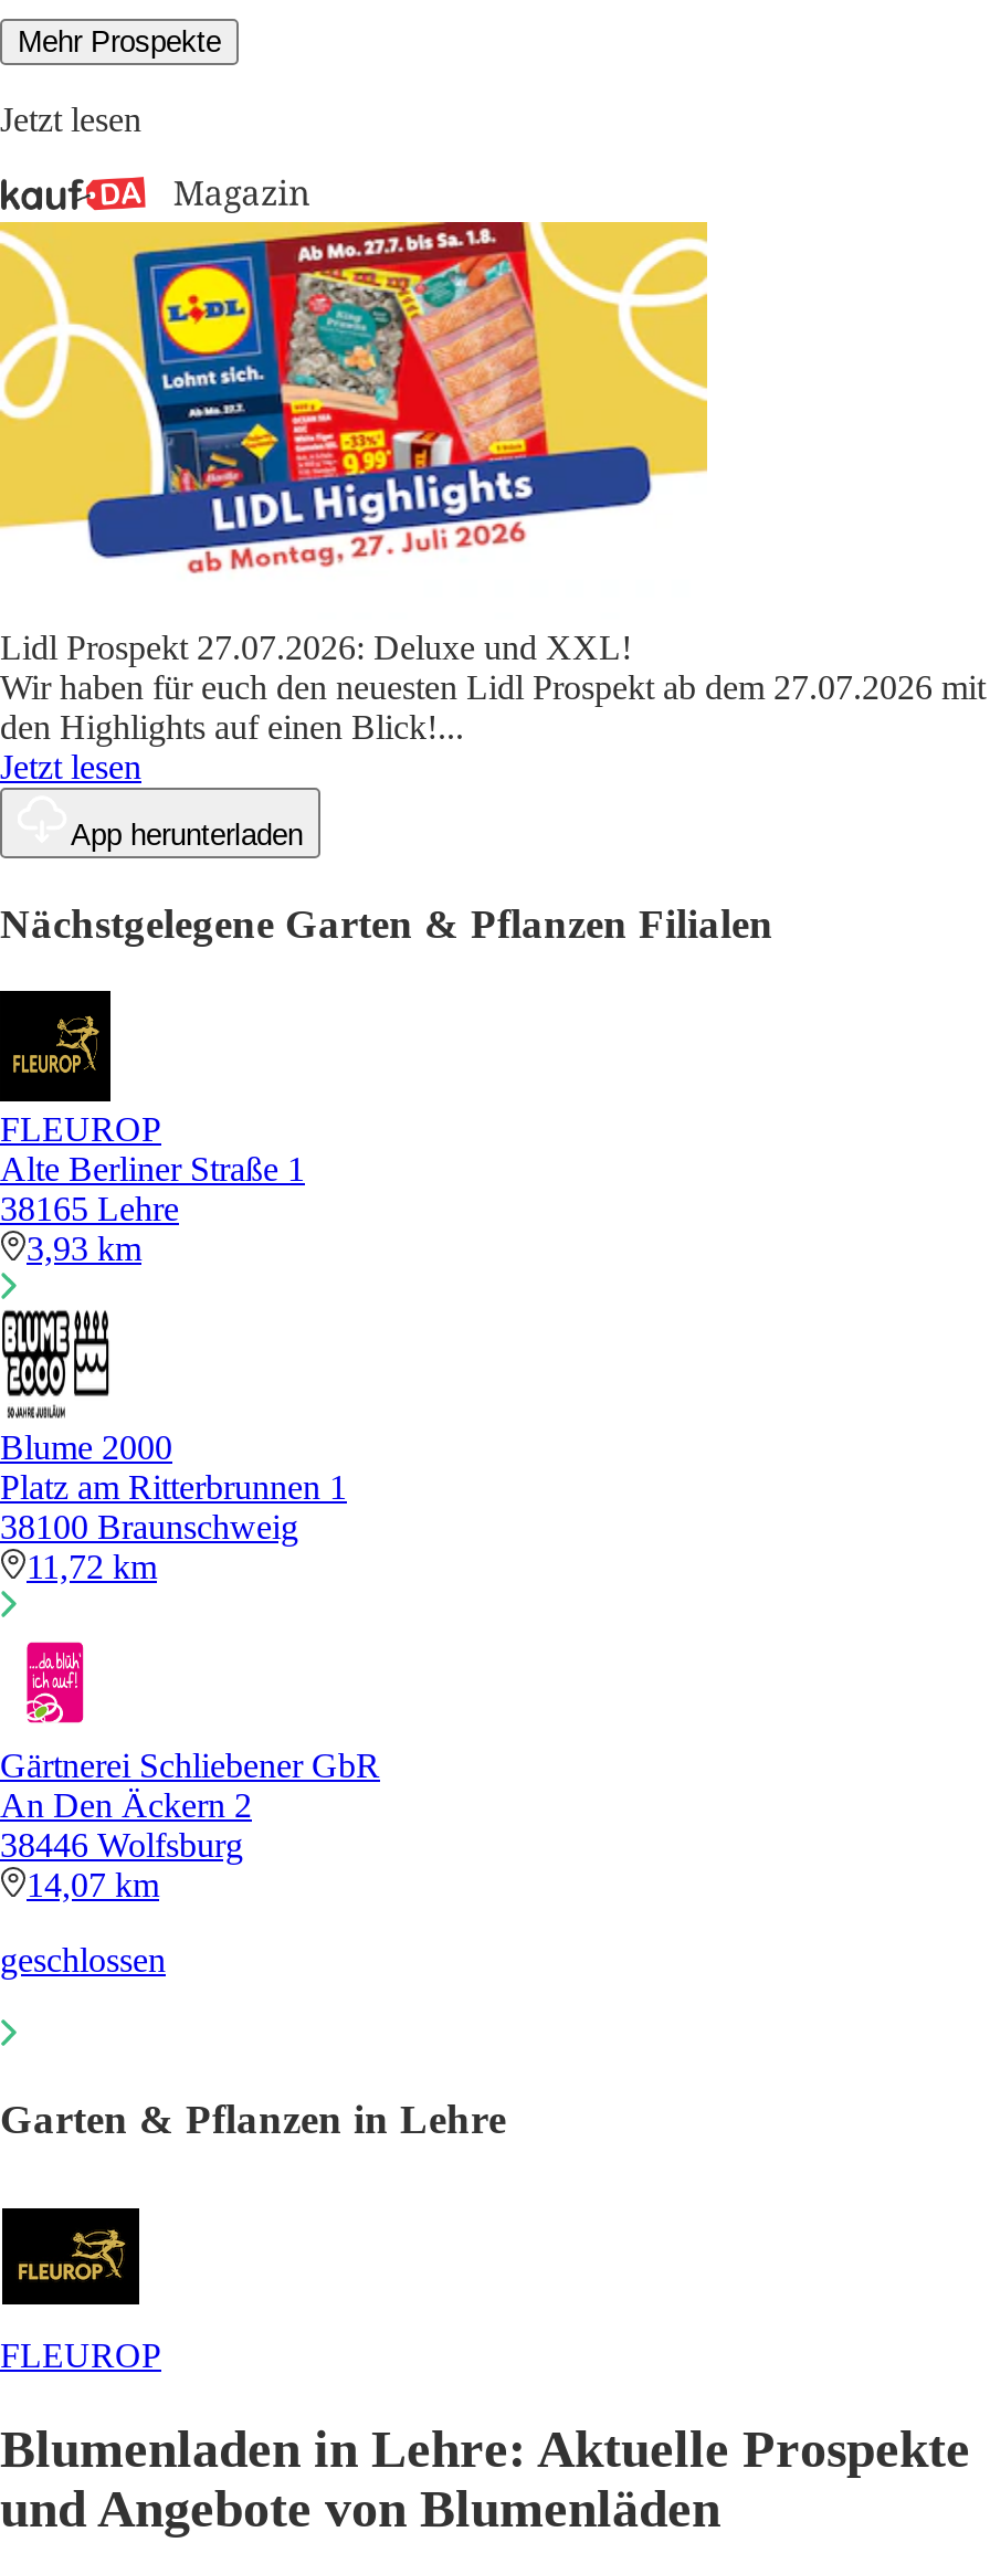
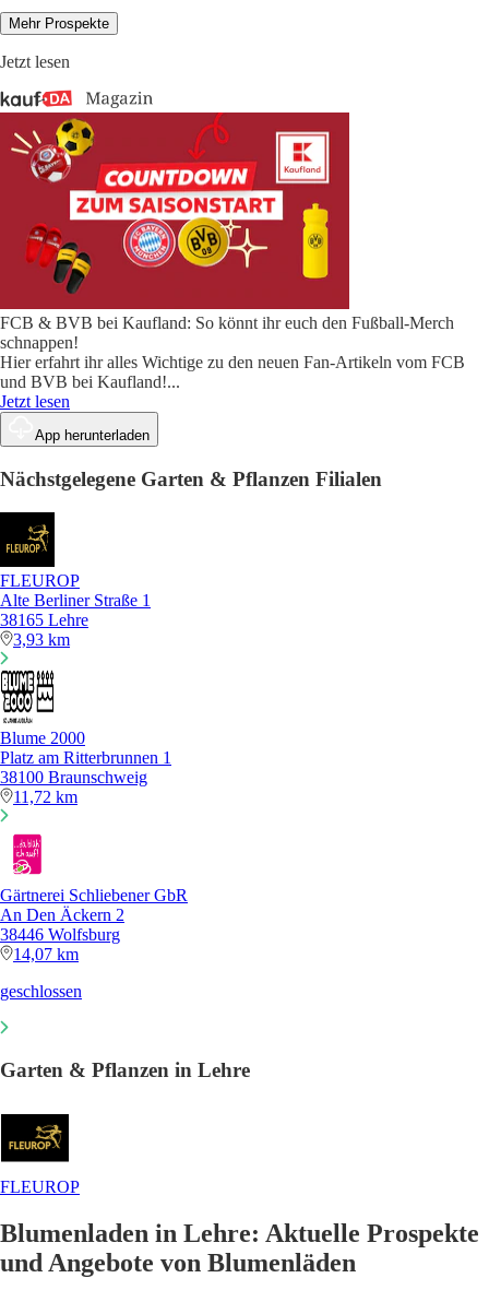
[0,220,986,746] [image] | Lidl Prospekt 27.07.2026: Deluxe und XXL! | Wir haben für euch den neuesten Lidl Prospekt ab dem 27.07.2026 mit | den Highlights auf einen Blick!... -> [0,111,465,391] [image] | FCB & BVB bei Kaufland: So könnt ihr euch den Fußball-Merch | schnappen! | Hier erfahrt ihr alles Wichtige zu den neuen Fan-Artikeln vom FCB | und BVB bei Kaufland!...

